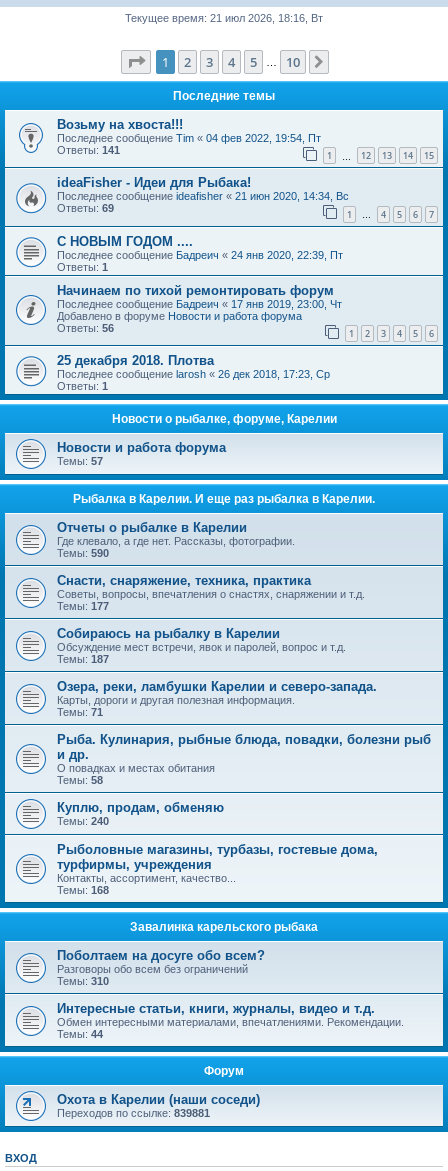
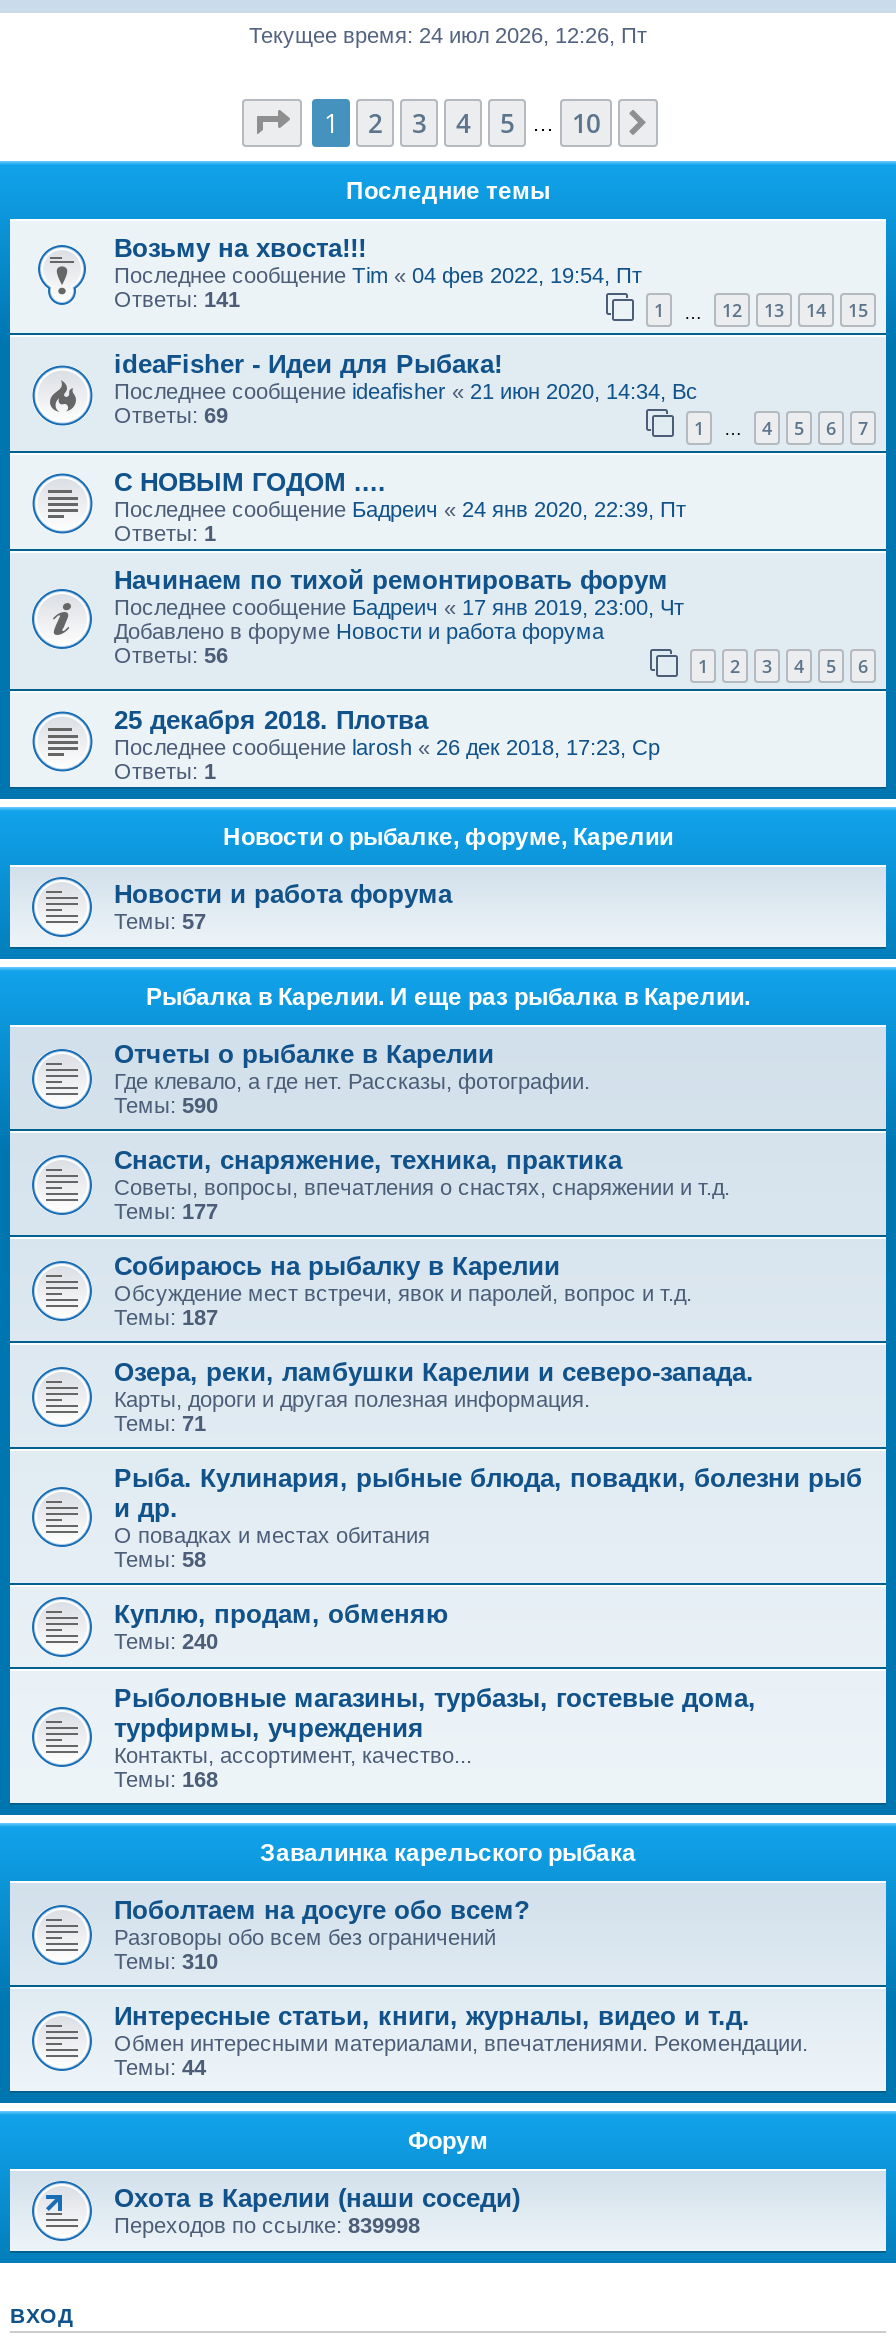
[125,12,323,24] Текущее время: 21 июл 2026, 18:16, Вт -> [249,23,647,47] Текущее время: 24 июл 2026, 12:26, Пт
[57,1107,210,1119] Переходов по ссылке:839881 -> [114,2214,420,2238] Переходов по ссылке:839998

